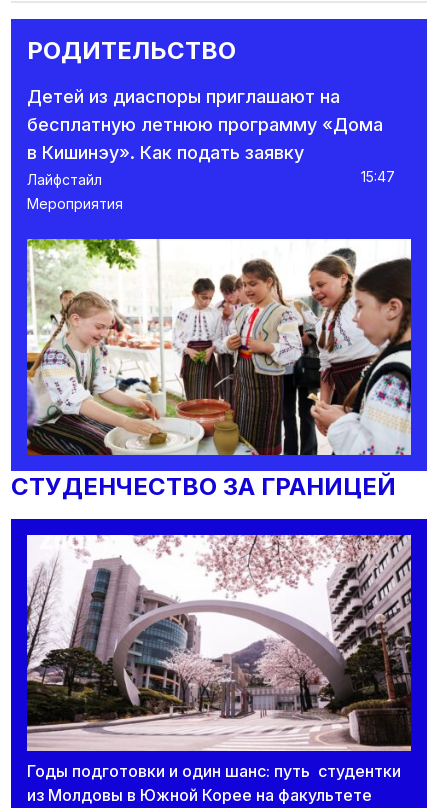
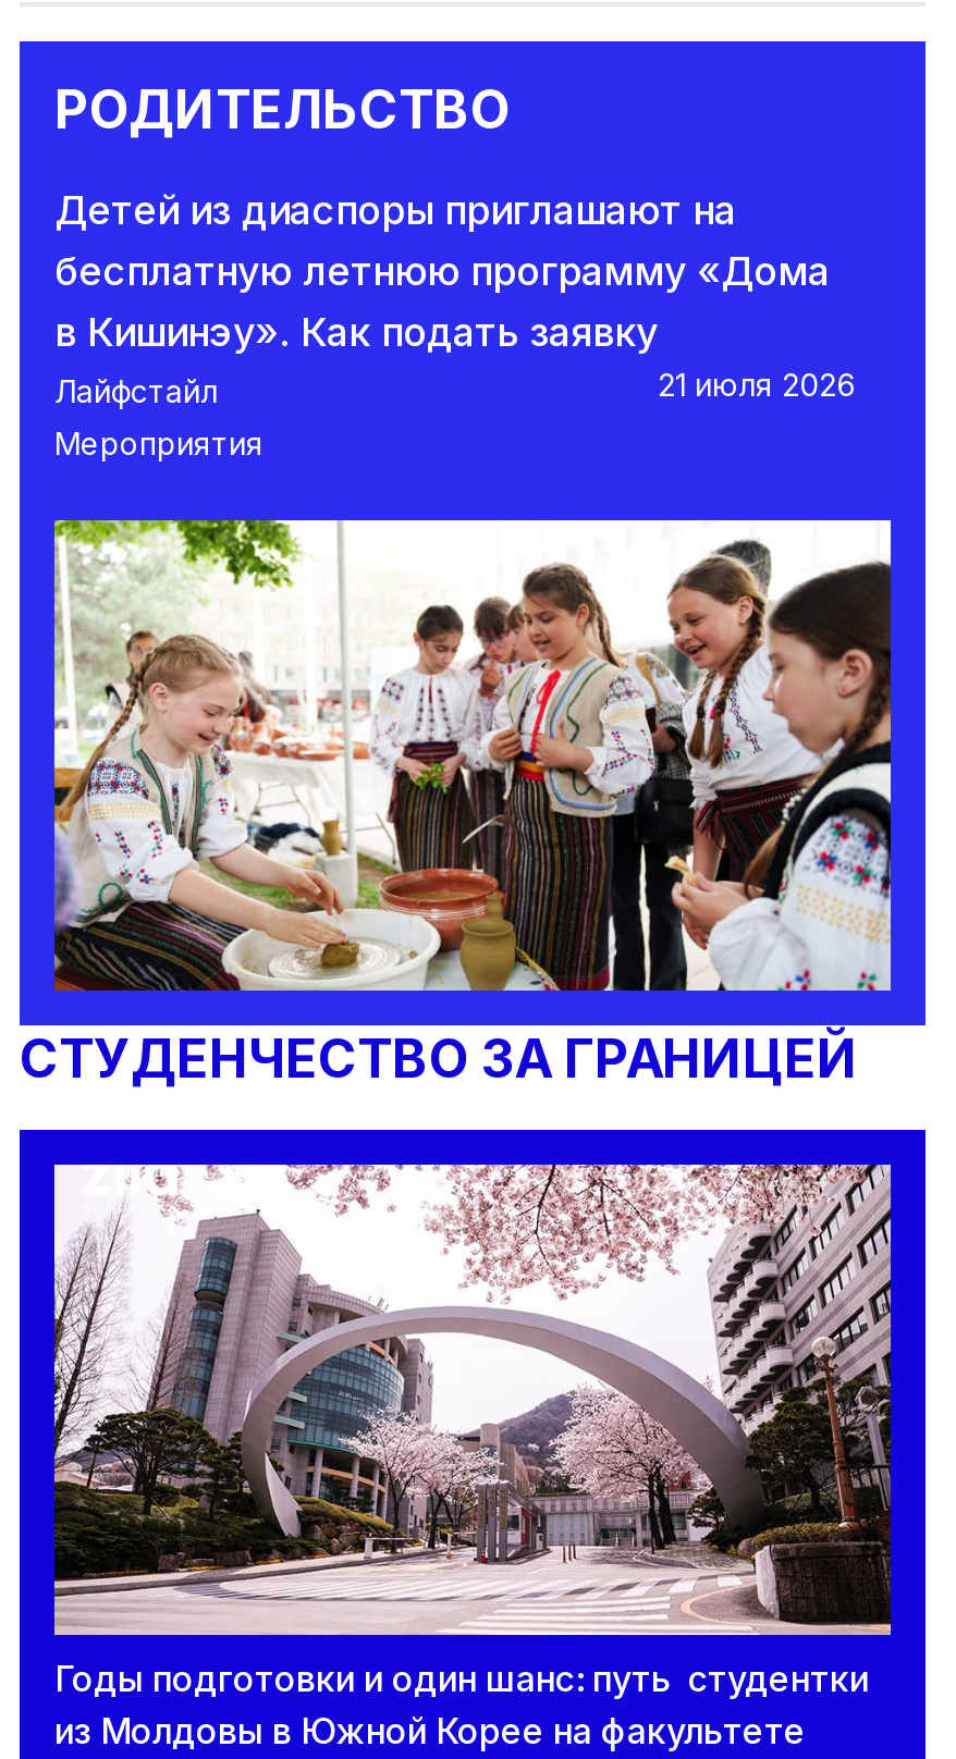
[361,168,395,185] 15:47 -> [658,366,856,403] 21 июля 2026

